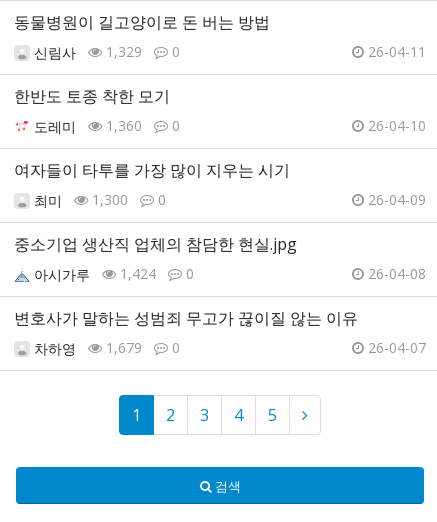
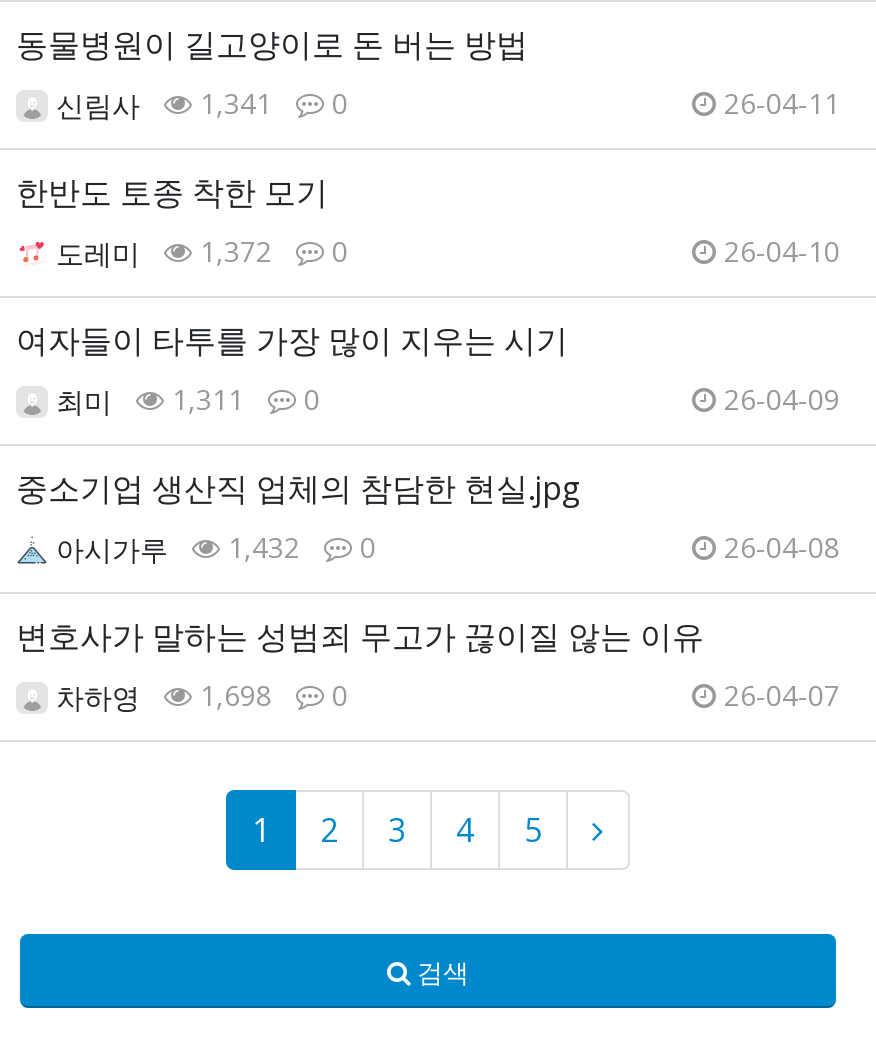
[34,42,180,62] 신림사 1,329 0 -> [56,84,348,125] 신림사 1,341 0
[34,116,180,136] 도레미 1,360 0 -> [56,232,348,273] 도레미 1,372 0
[34,190,166,210] 최미 1,300 0 -> [56,380,320,421] 최미 1,311 0
[34,264,194,284] 아시가루 1,424 0 -> [56,528,376,569] 아시가루 1,432 0
[34,338,180,358] 차하영 1,679 0 -> [56,676,348,717] 차하영 1,698 0

